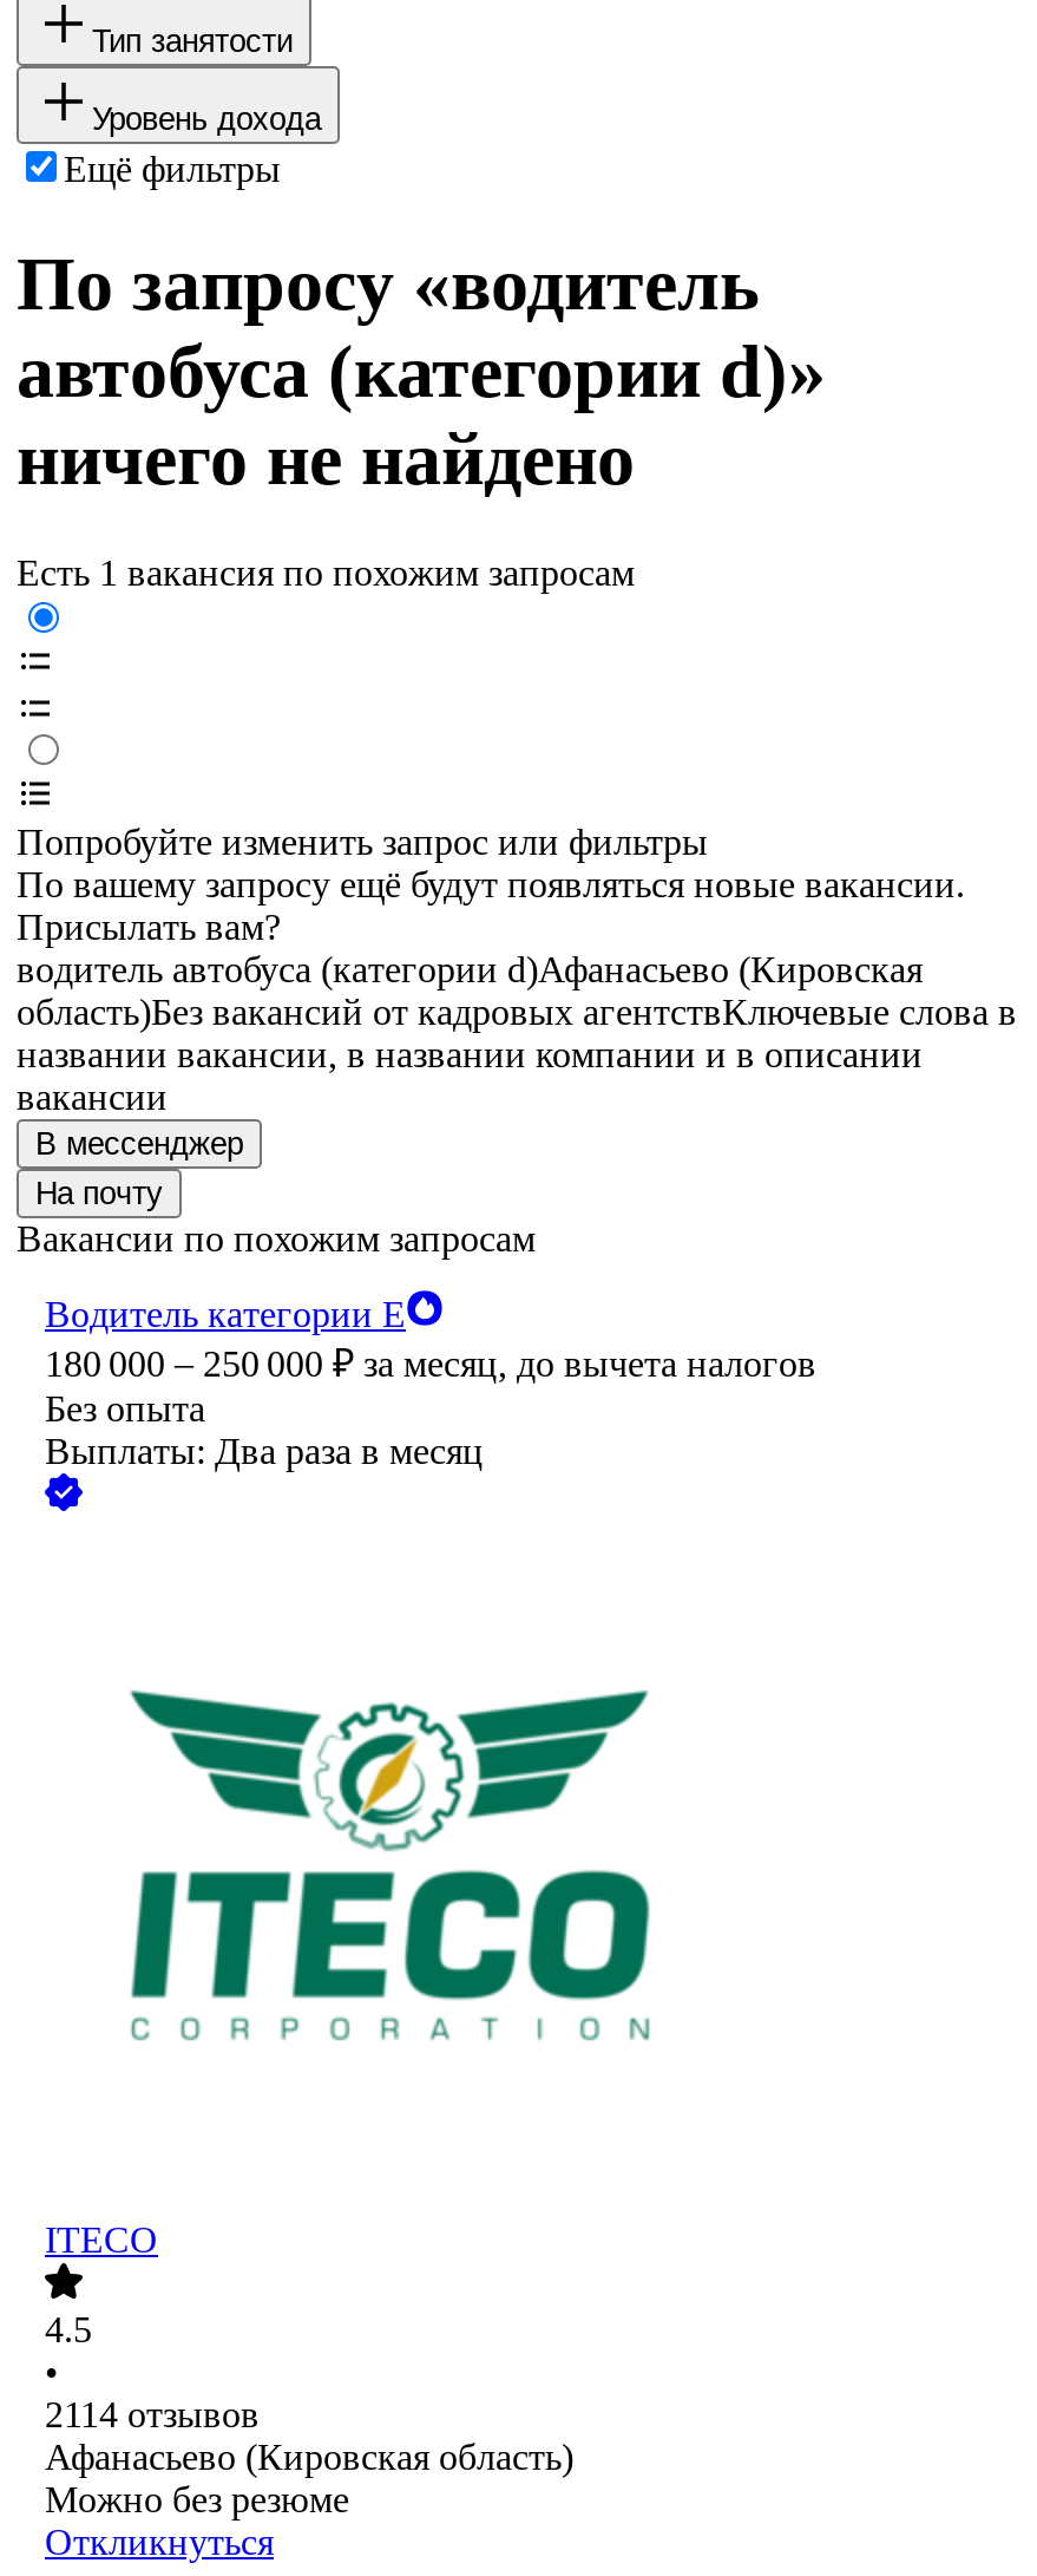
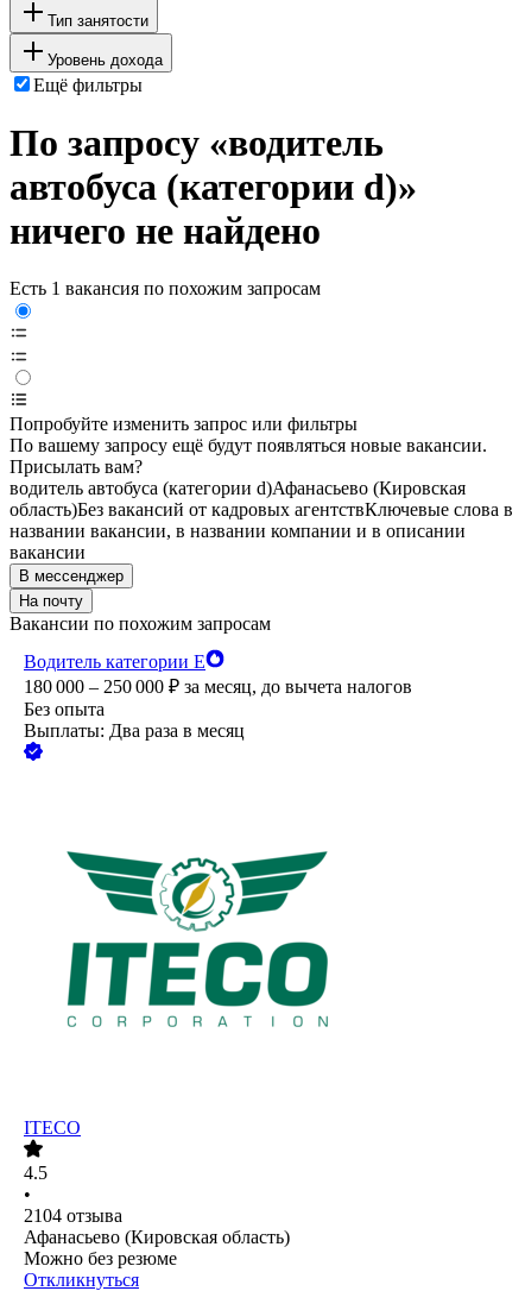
[45,2395,260,2436] 2114 отзывов -> [24,1206,122,1226] 2104 отзыва

